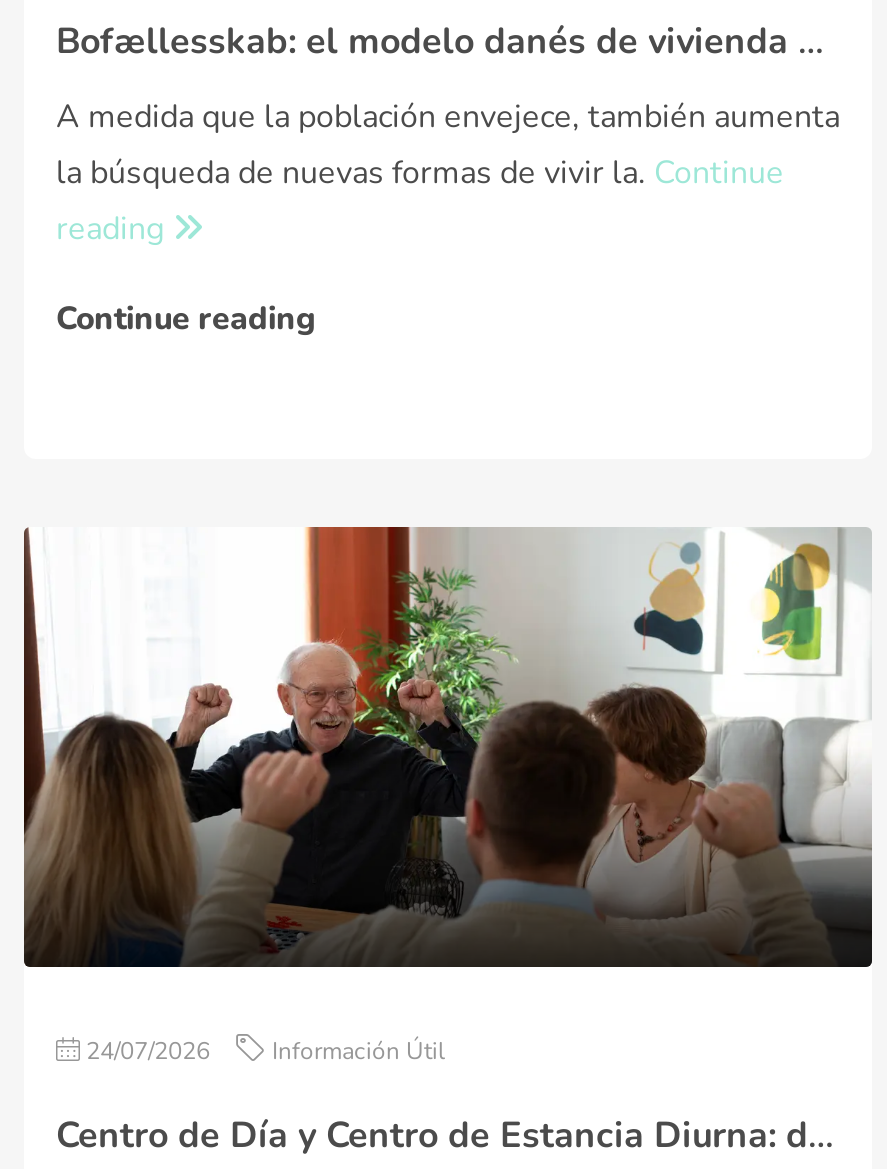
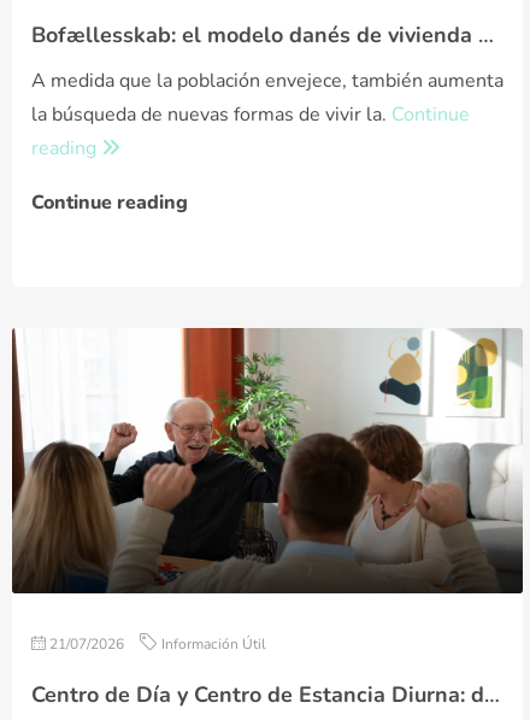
[80,1035,446,1067] 24/07/2026 Información Útil -> [46,634,266,654] 21/07/2026 Información Útil

